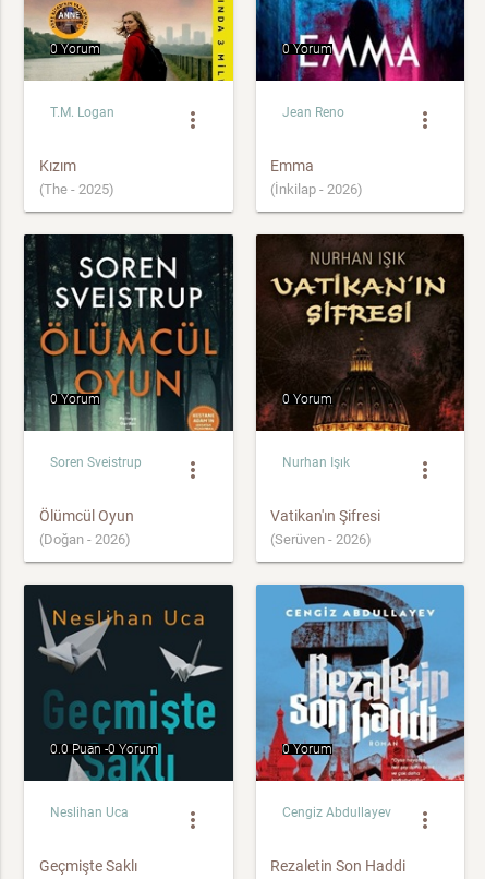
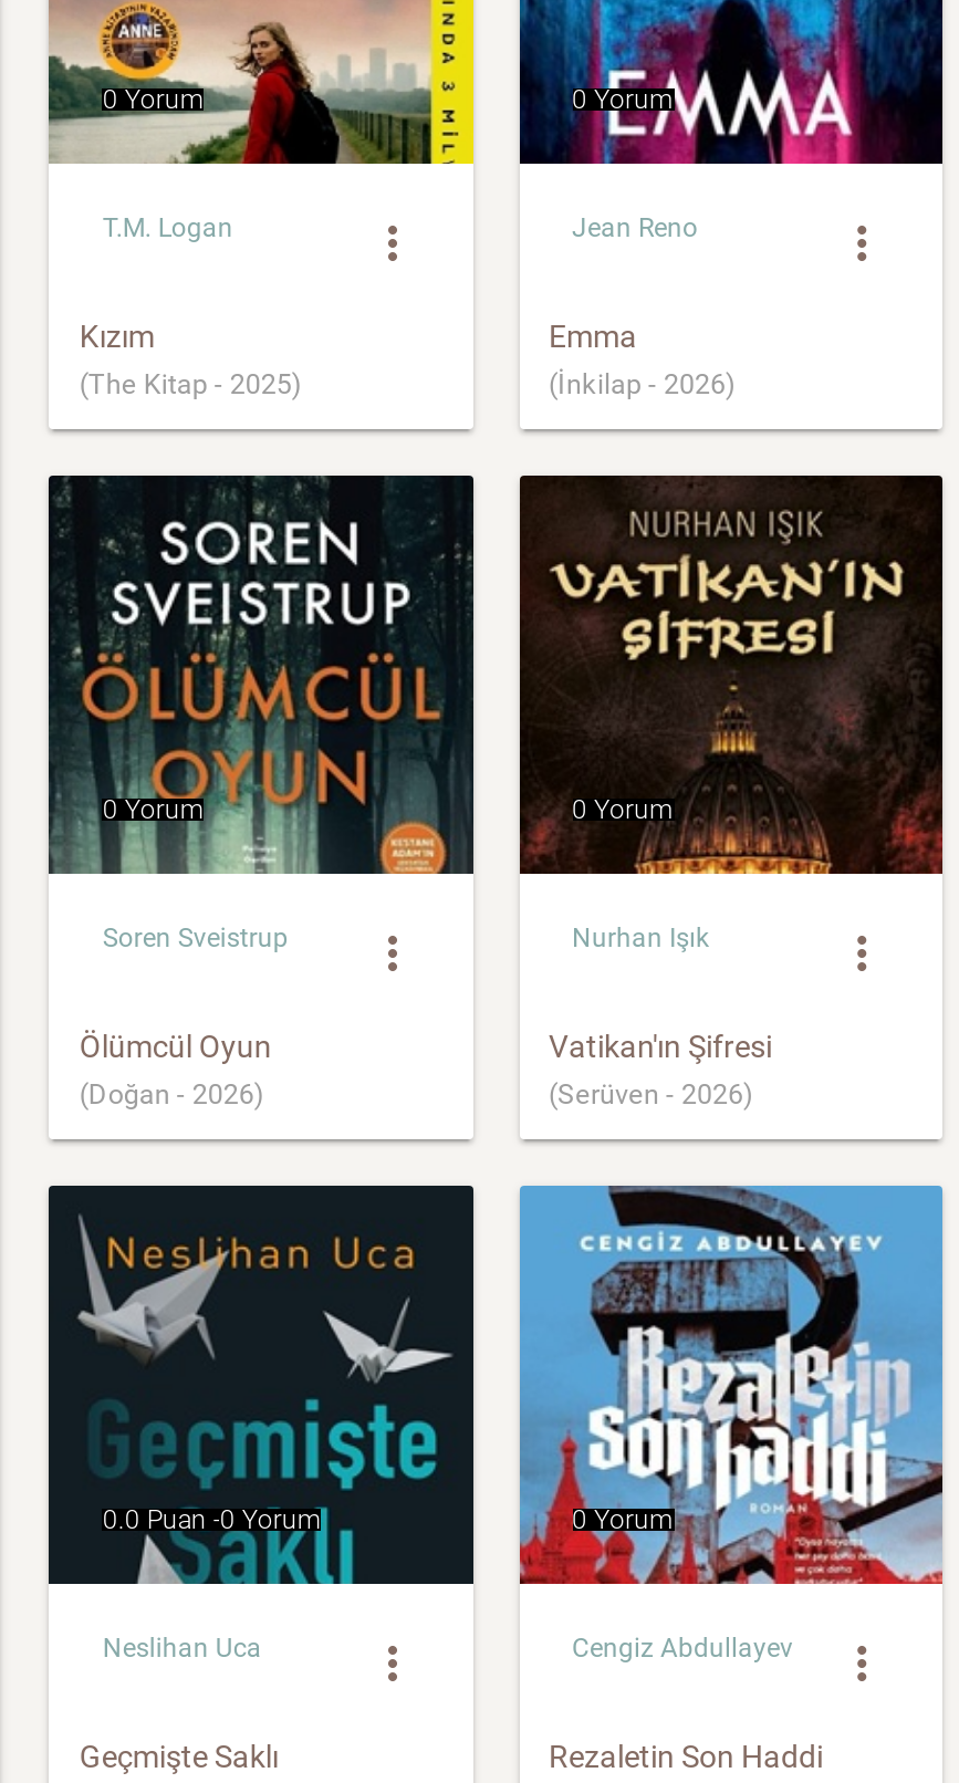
[39,181,114,197] (The - 2025) -> [79,367,303,400] (The Kitap - 2025)

